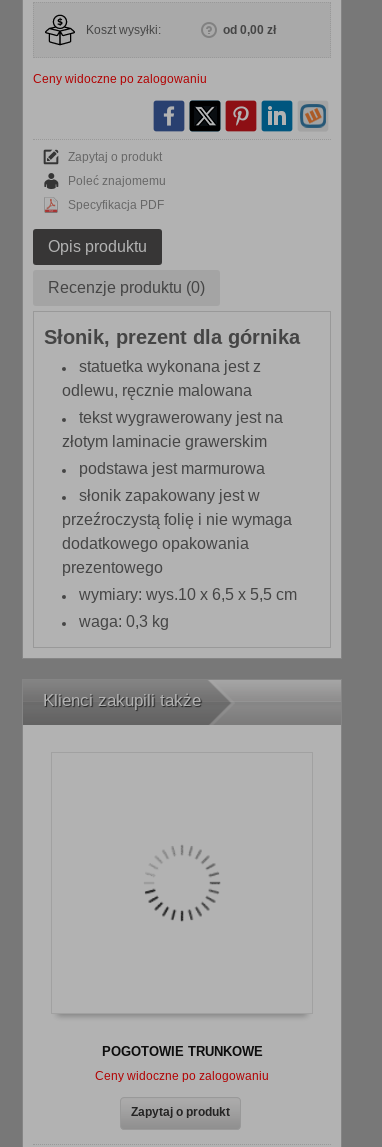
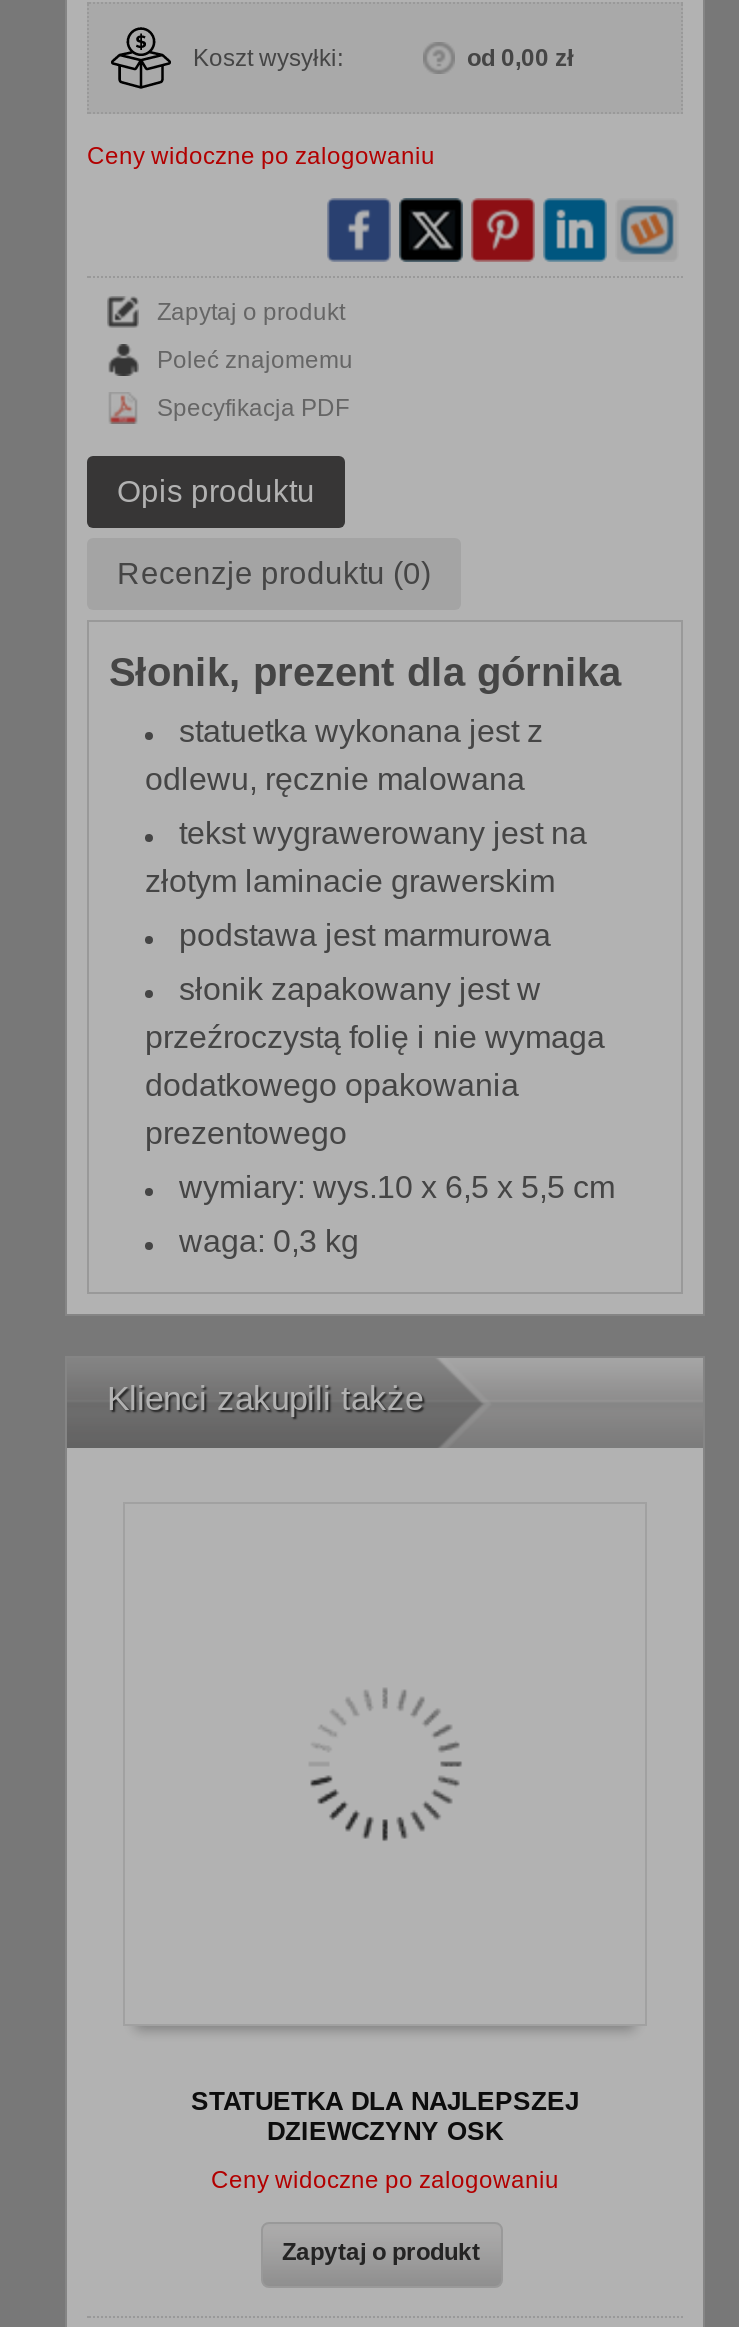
[101,1044,262,1059] POGOTOWIE TRUNKOWE -> [191,2086,579,2146] STATUETKA DLA NAJLEPSZEJ | DZIEWCZYNY OSK

